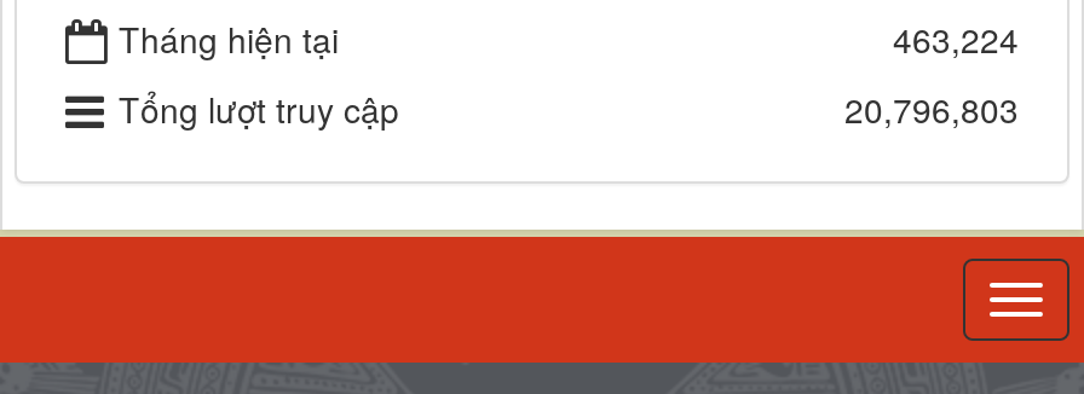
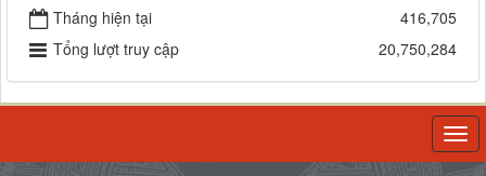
[893,15,1019,63] 463,224 -> [400,7,457,28] 416,705
[844,85,1019,133] 20,796,803 -> [379,38,457,59] 20,750,284

